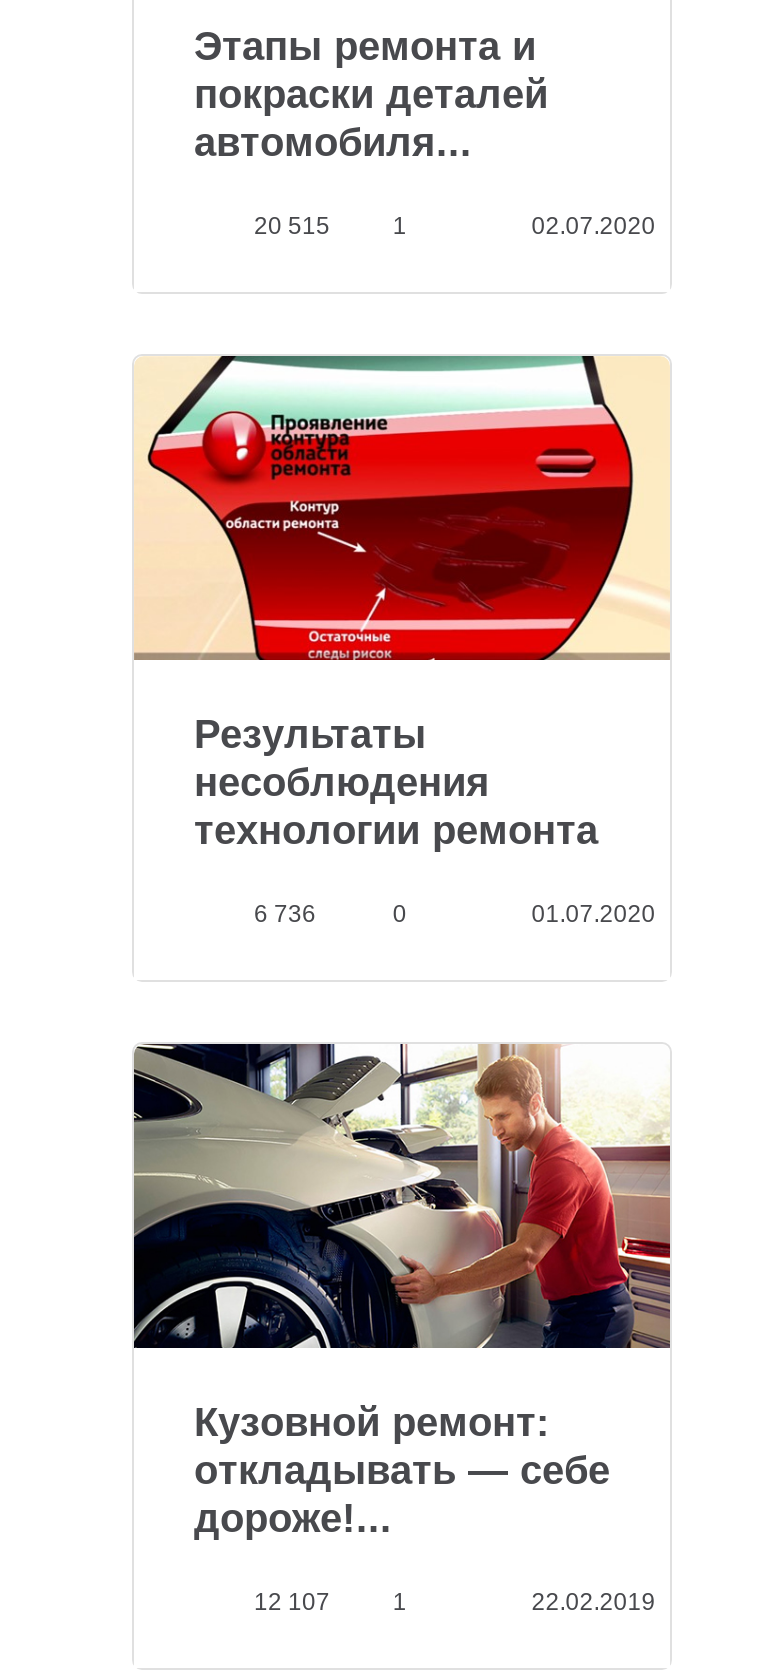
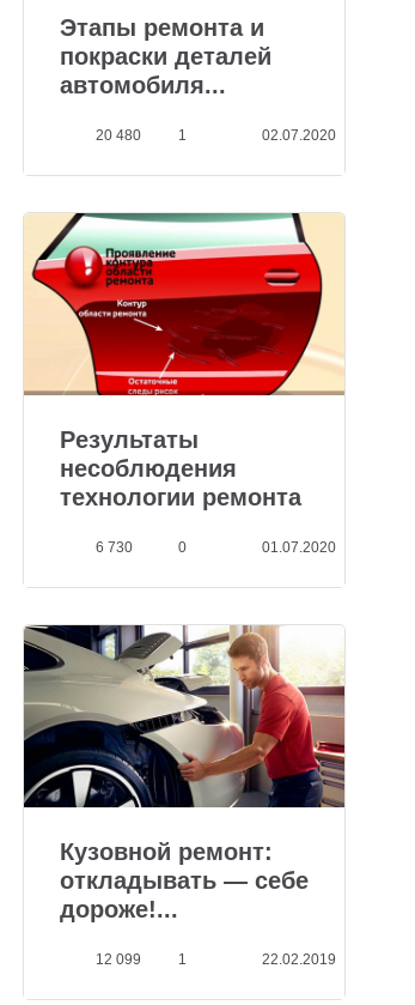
[254,212,330,240] 20 515 -> [96,127,141,144] 20 480
[254,900,316,928] 6 736 -> [96,539,133,556] 6 730
[254,1588,330,1616] 12 107 -> [96,951,141,968] 12 099

